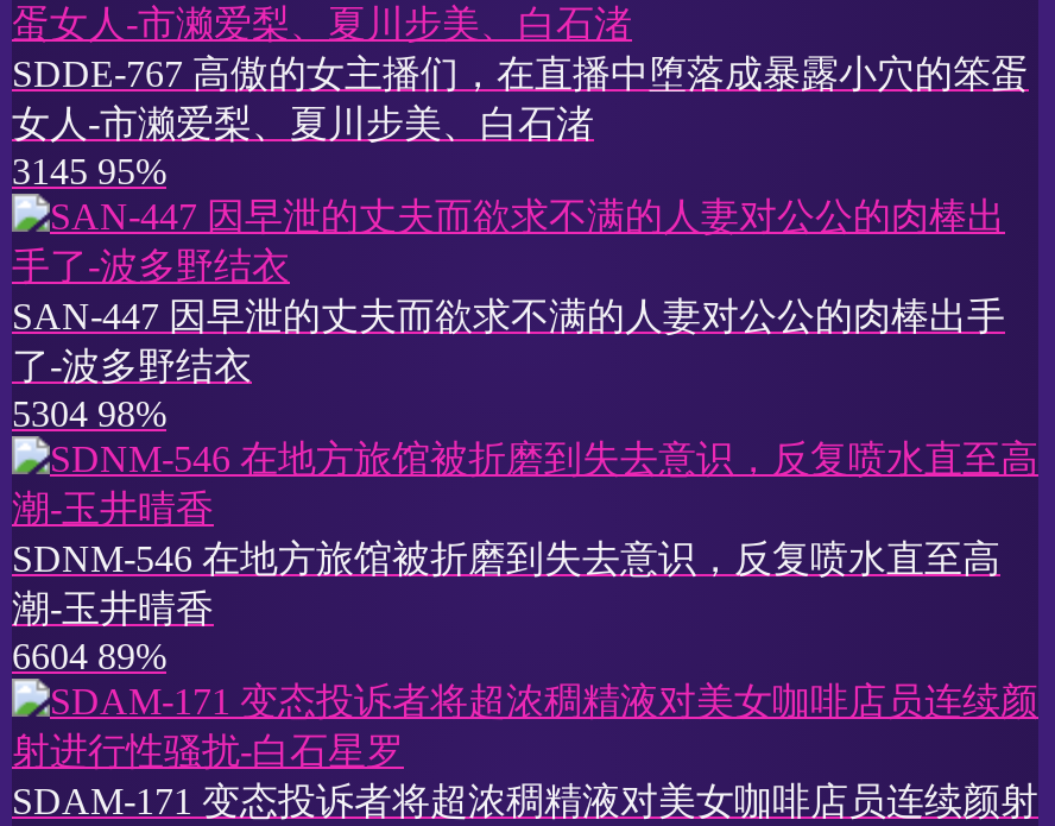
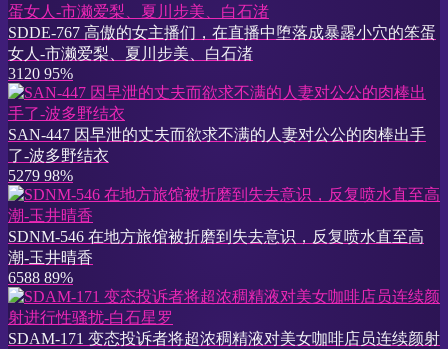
[12,150,166,191] 3145 95% -> [8,65,73,82] 3120 95%
[12,393,166,433] 5304 98% -> [8,167,73,184] 5279 98%
[12,635,166,676] 6604 89% -> [8,269,73,286] 6588 89%

